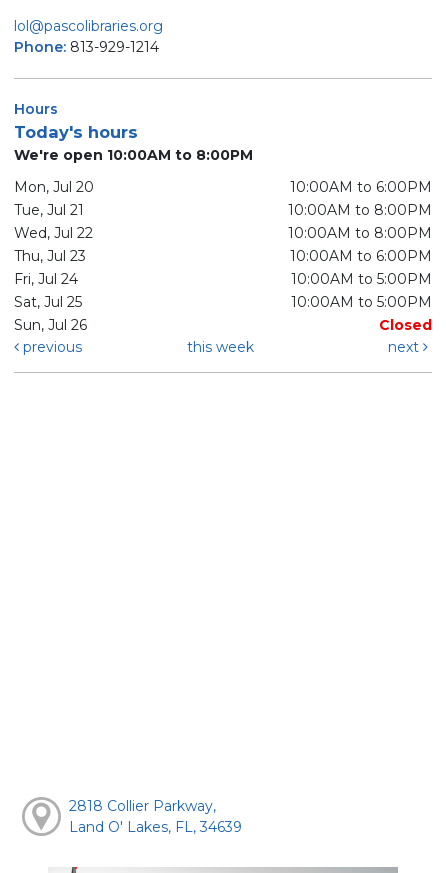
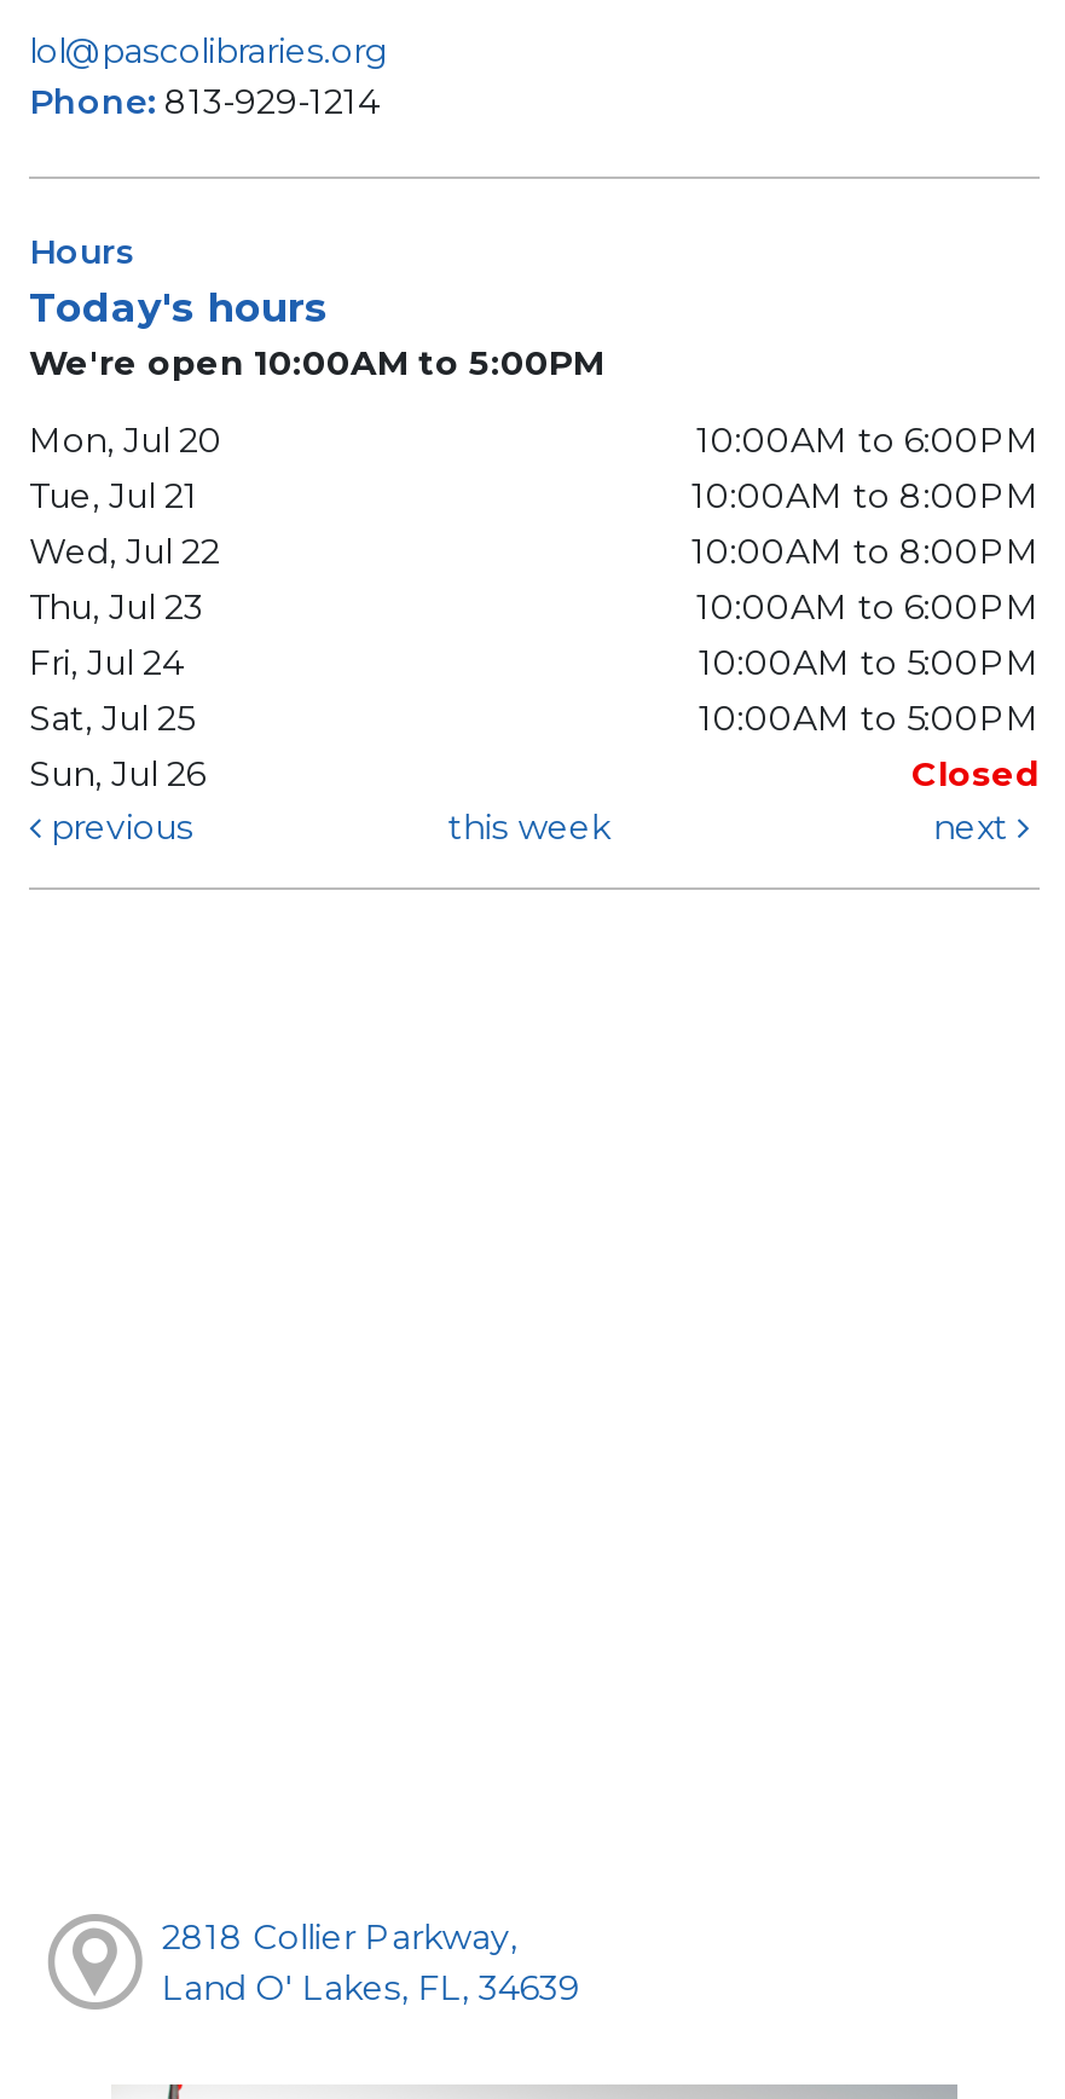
[14,146,253,164] We're open 10:00AM to 8:00PM -> [29,340,604,384] We're open 10:00AM to 5:00PM

